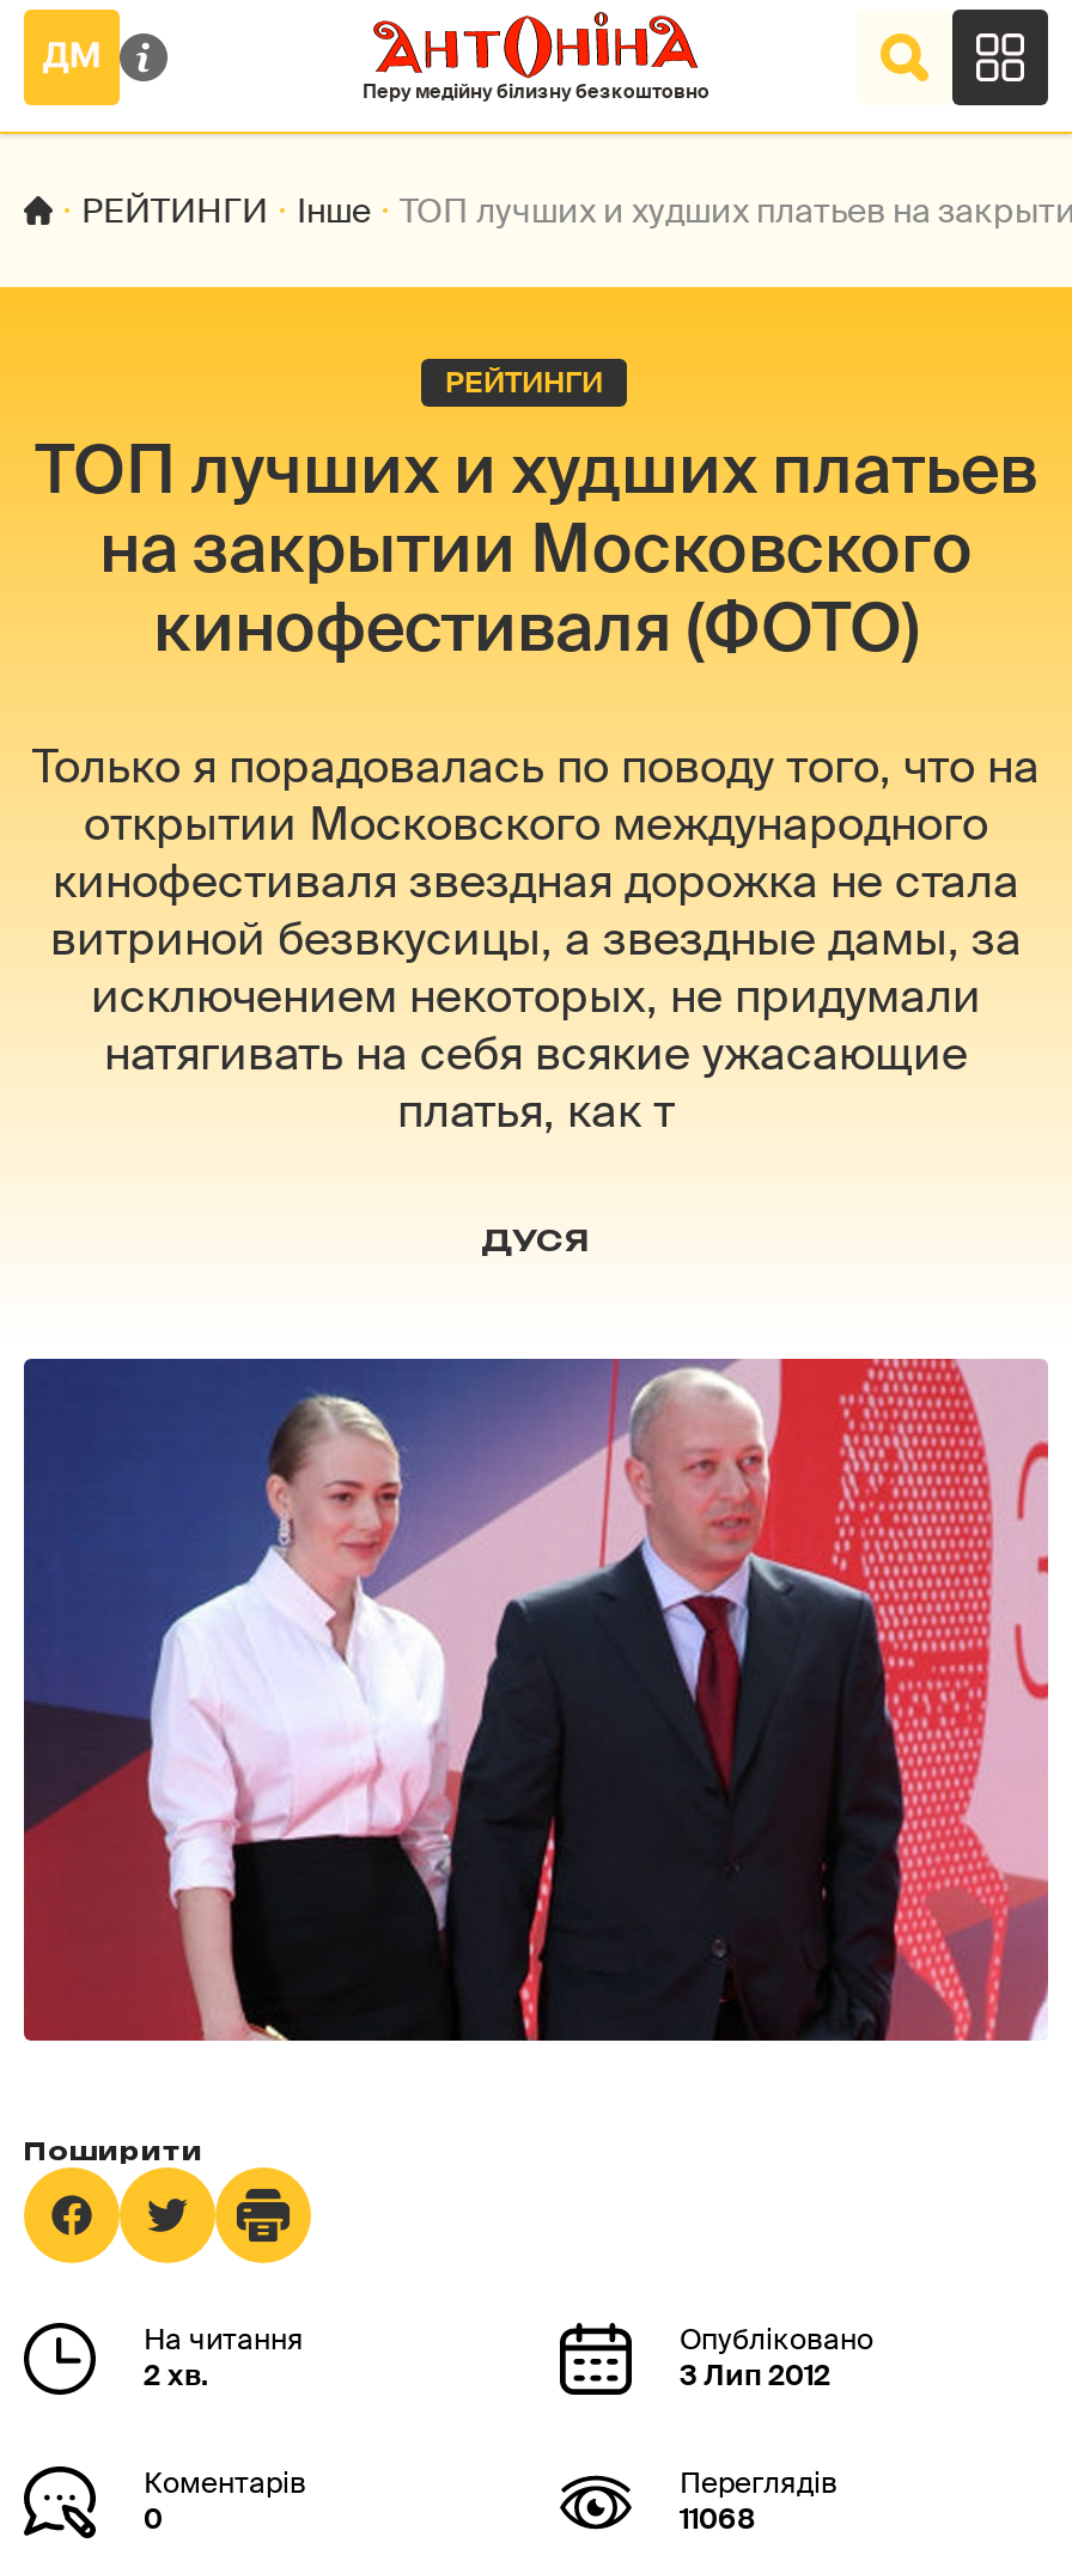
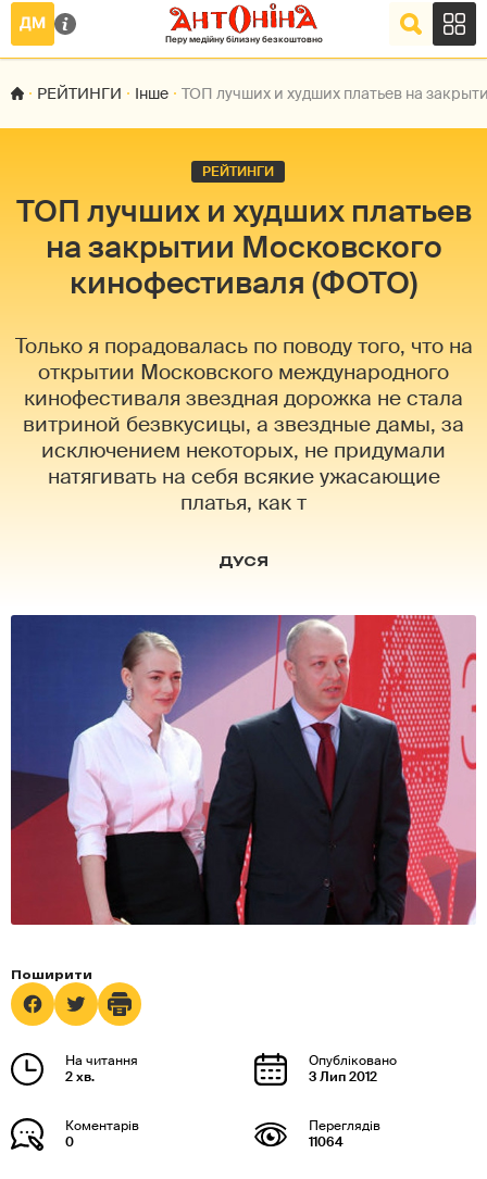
[680,2501,756,2539] 11068 -> [309,1134,344,1151] 11064

